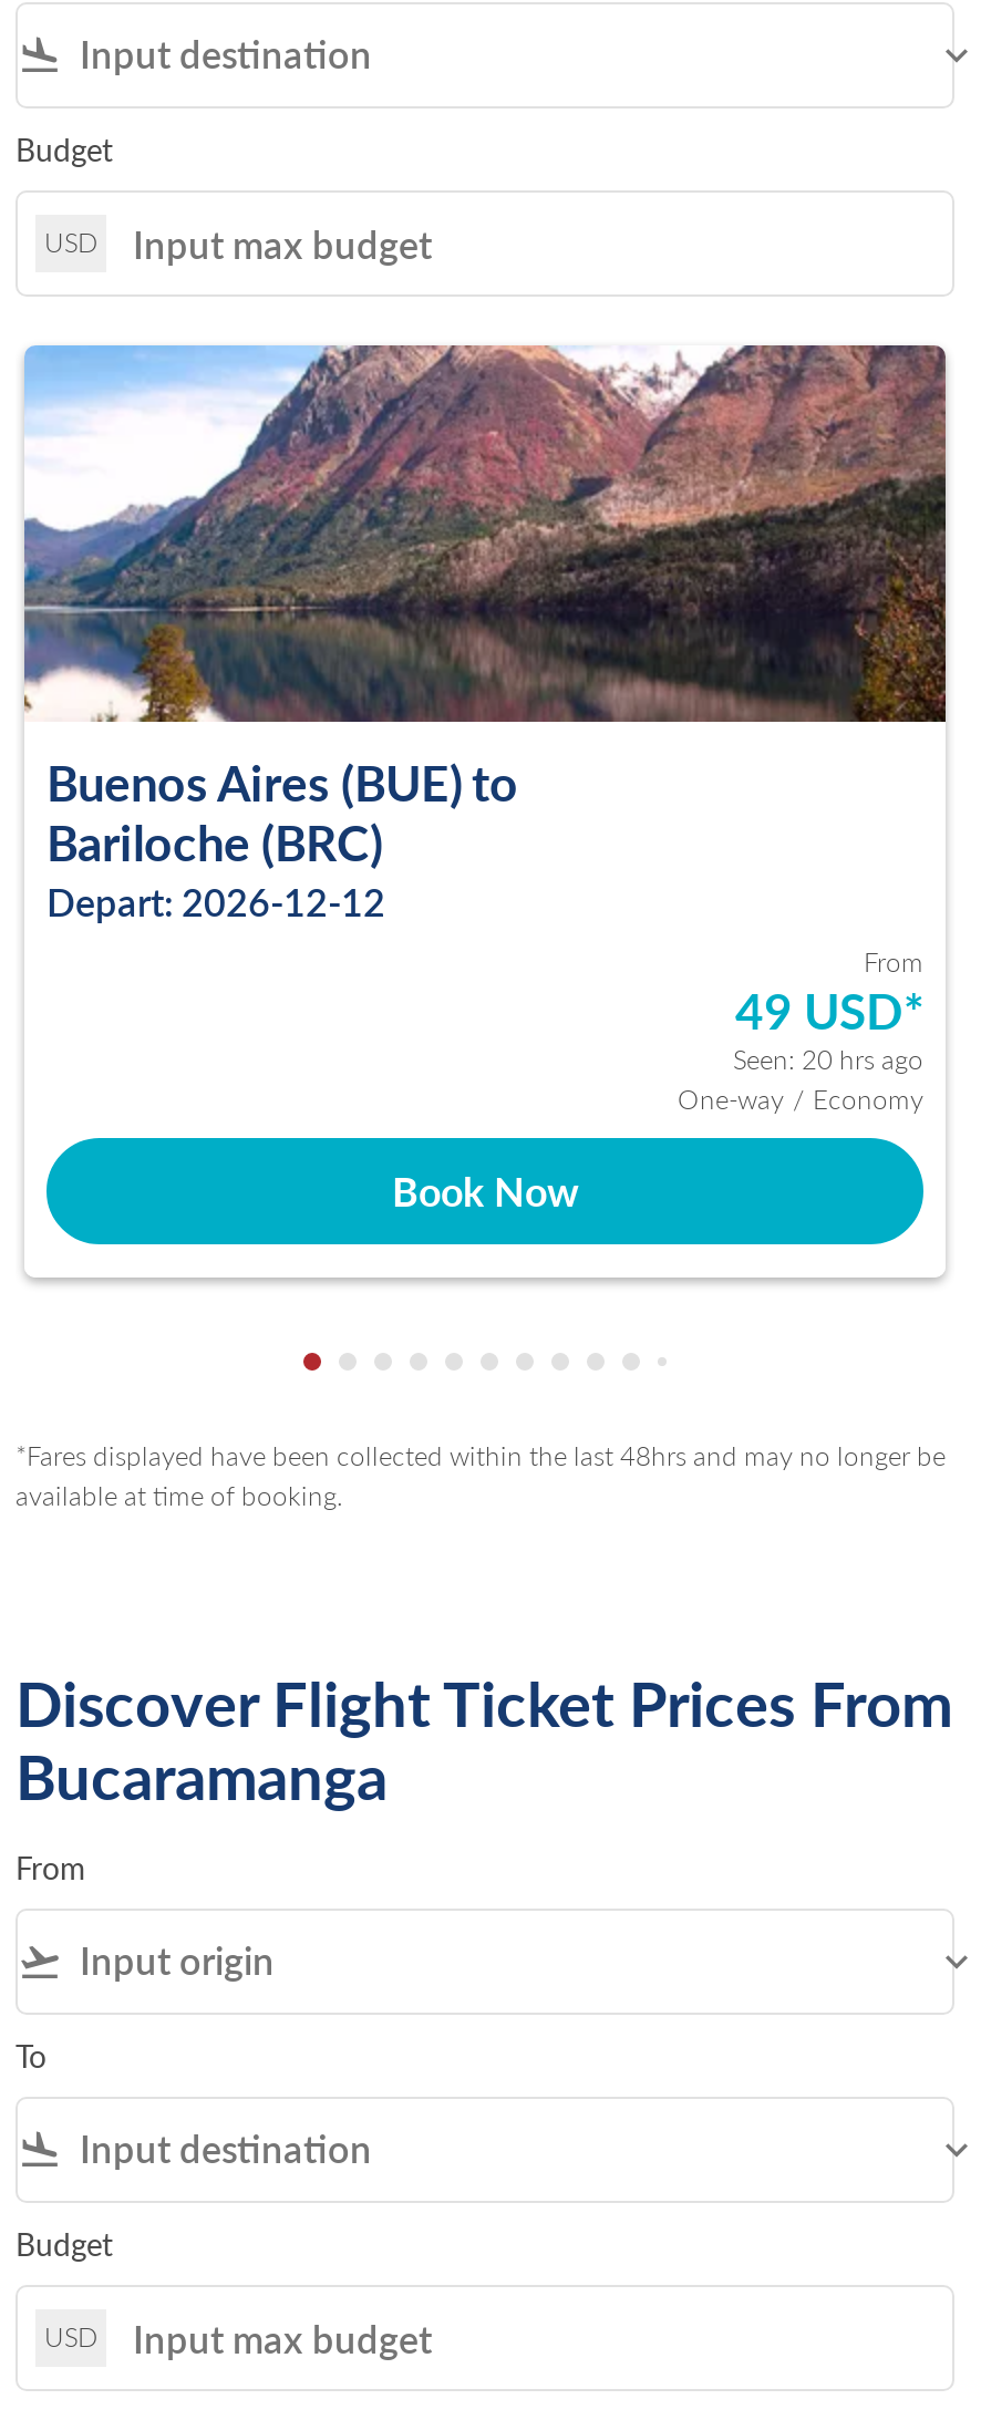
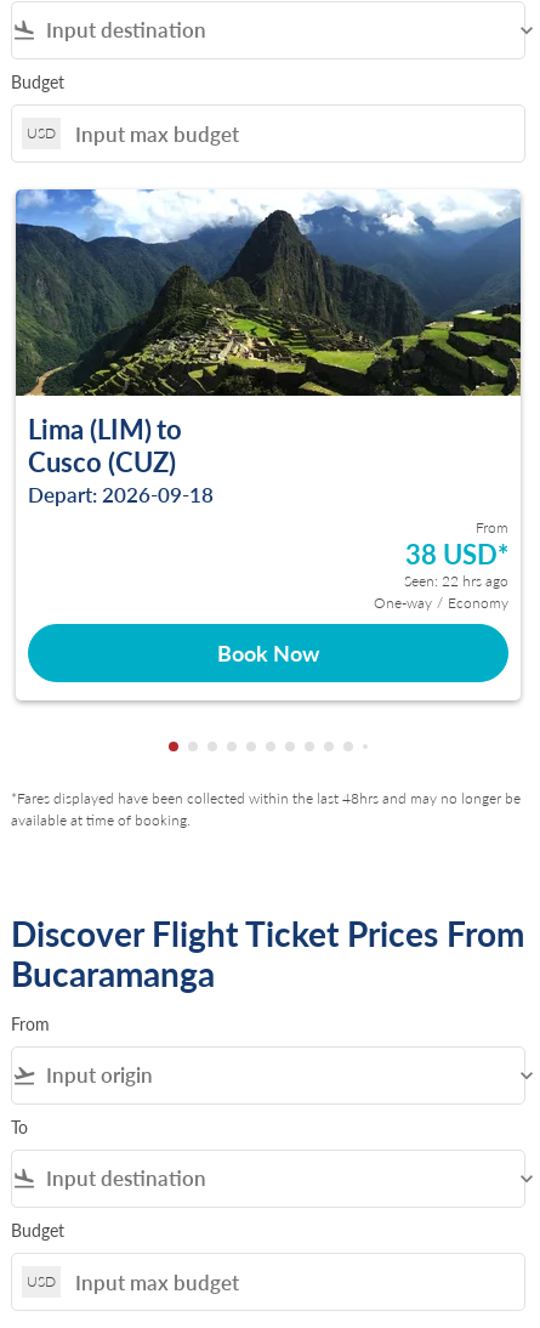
[22,343,948,925] [image] | Buenos Aires (BUE) to | Bariloche (BRC) | Depart: 2026-12-12 -> [15,189,522,507] [image] | Lima (LIM) to | Cusco (CUZ) | Depart: 2026-09-18
[735,981,923,1041] 49 USD* -> [405,538,508,571] 38 USD*
[733,1043,923,1076] Seen: 20 hrs ago -> [404,572,508,590] Seen: 22 hrs ago

